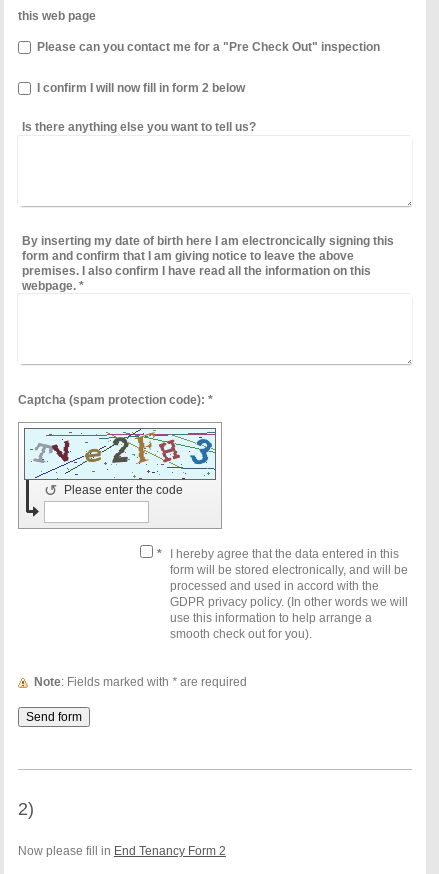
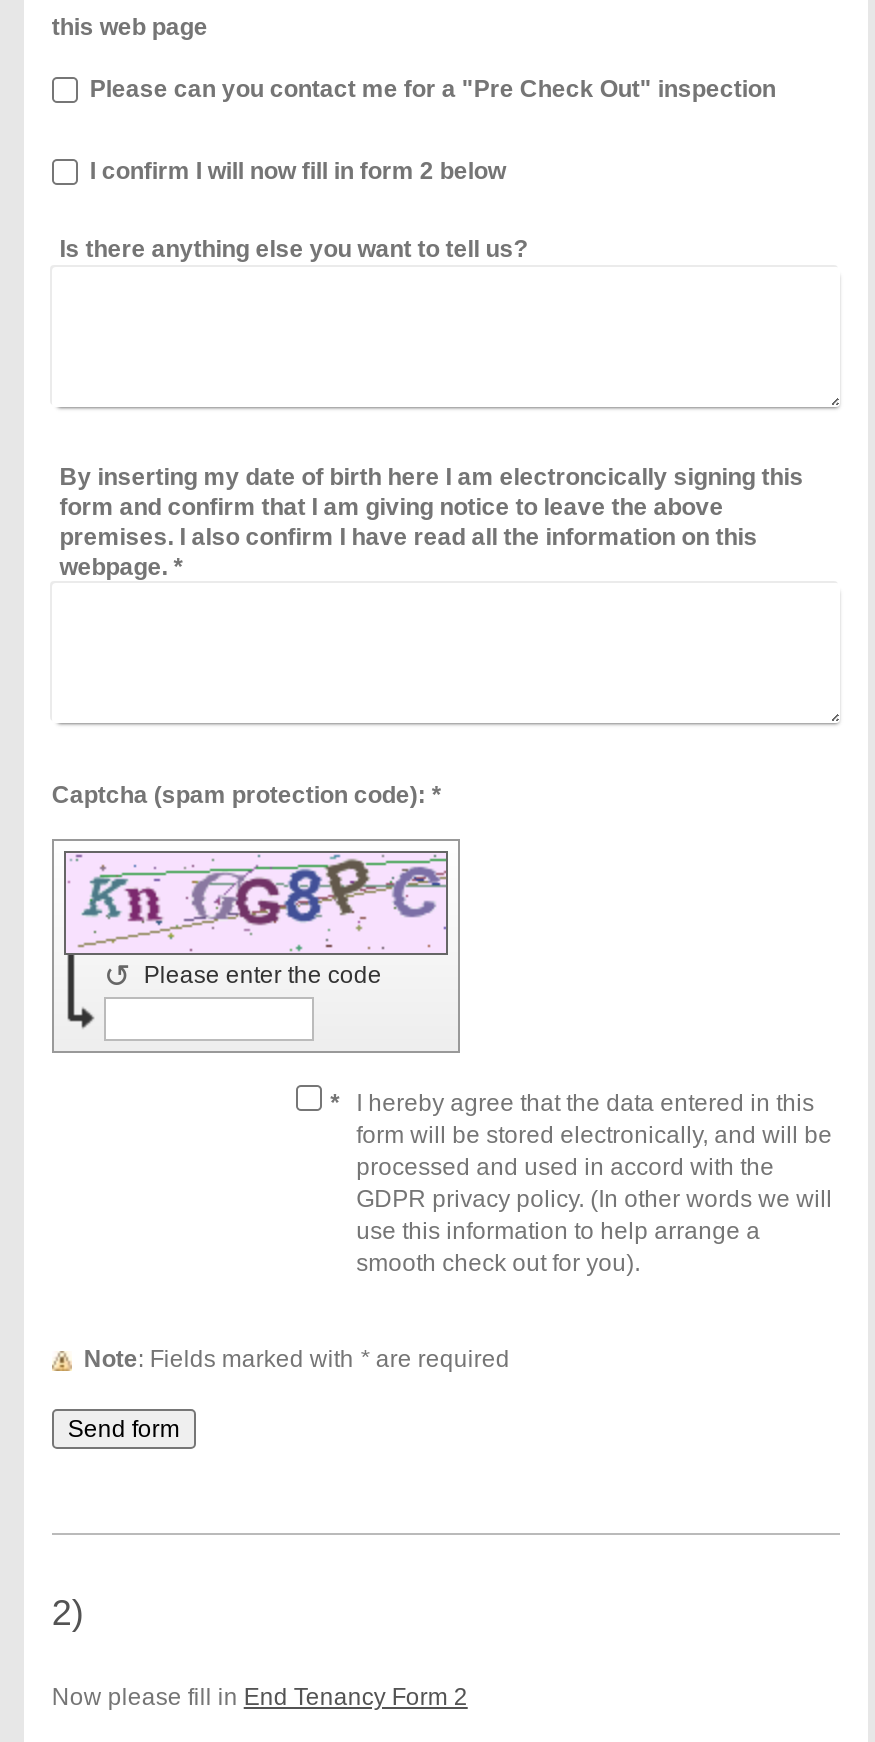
[25,428,216,480] [image] -> [66,851,448,955] [image]

